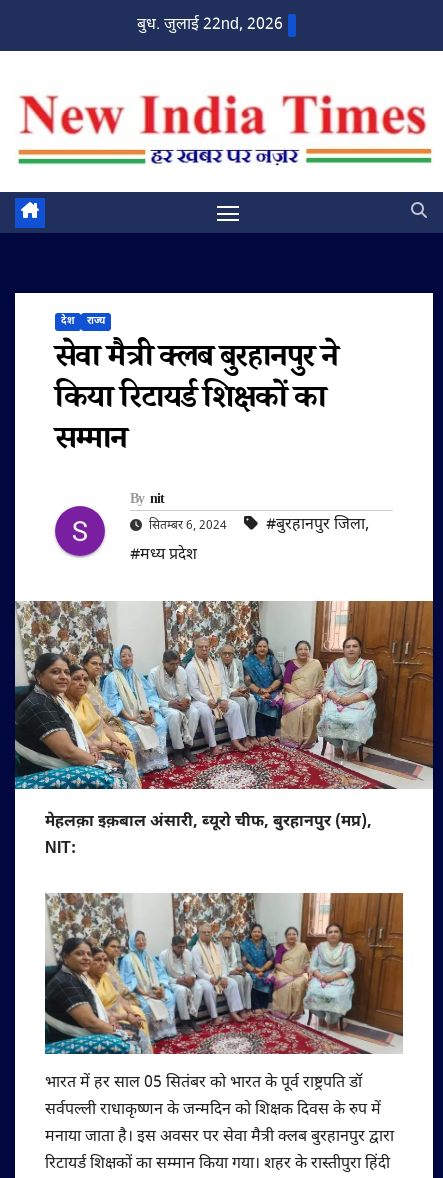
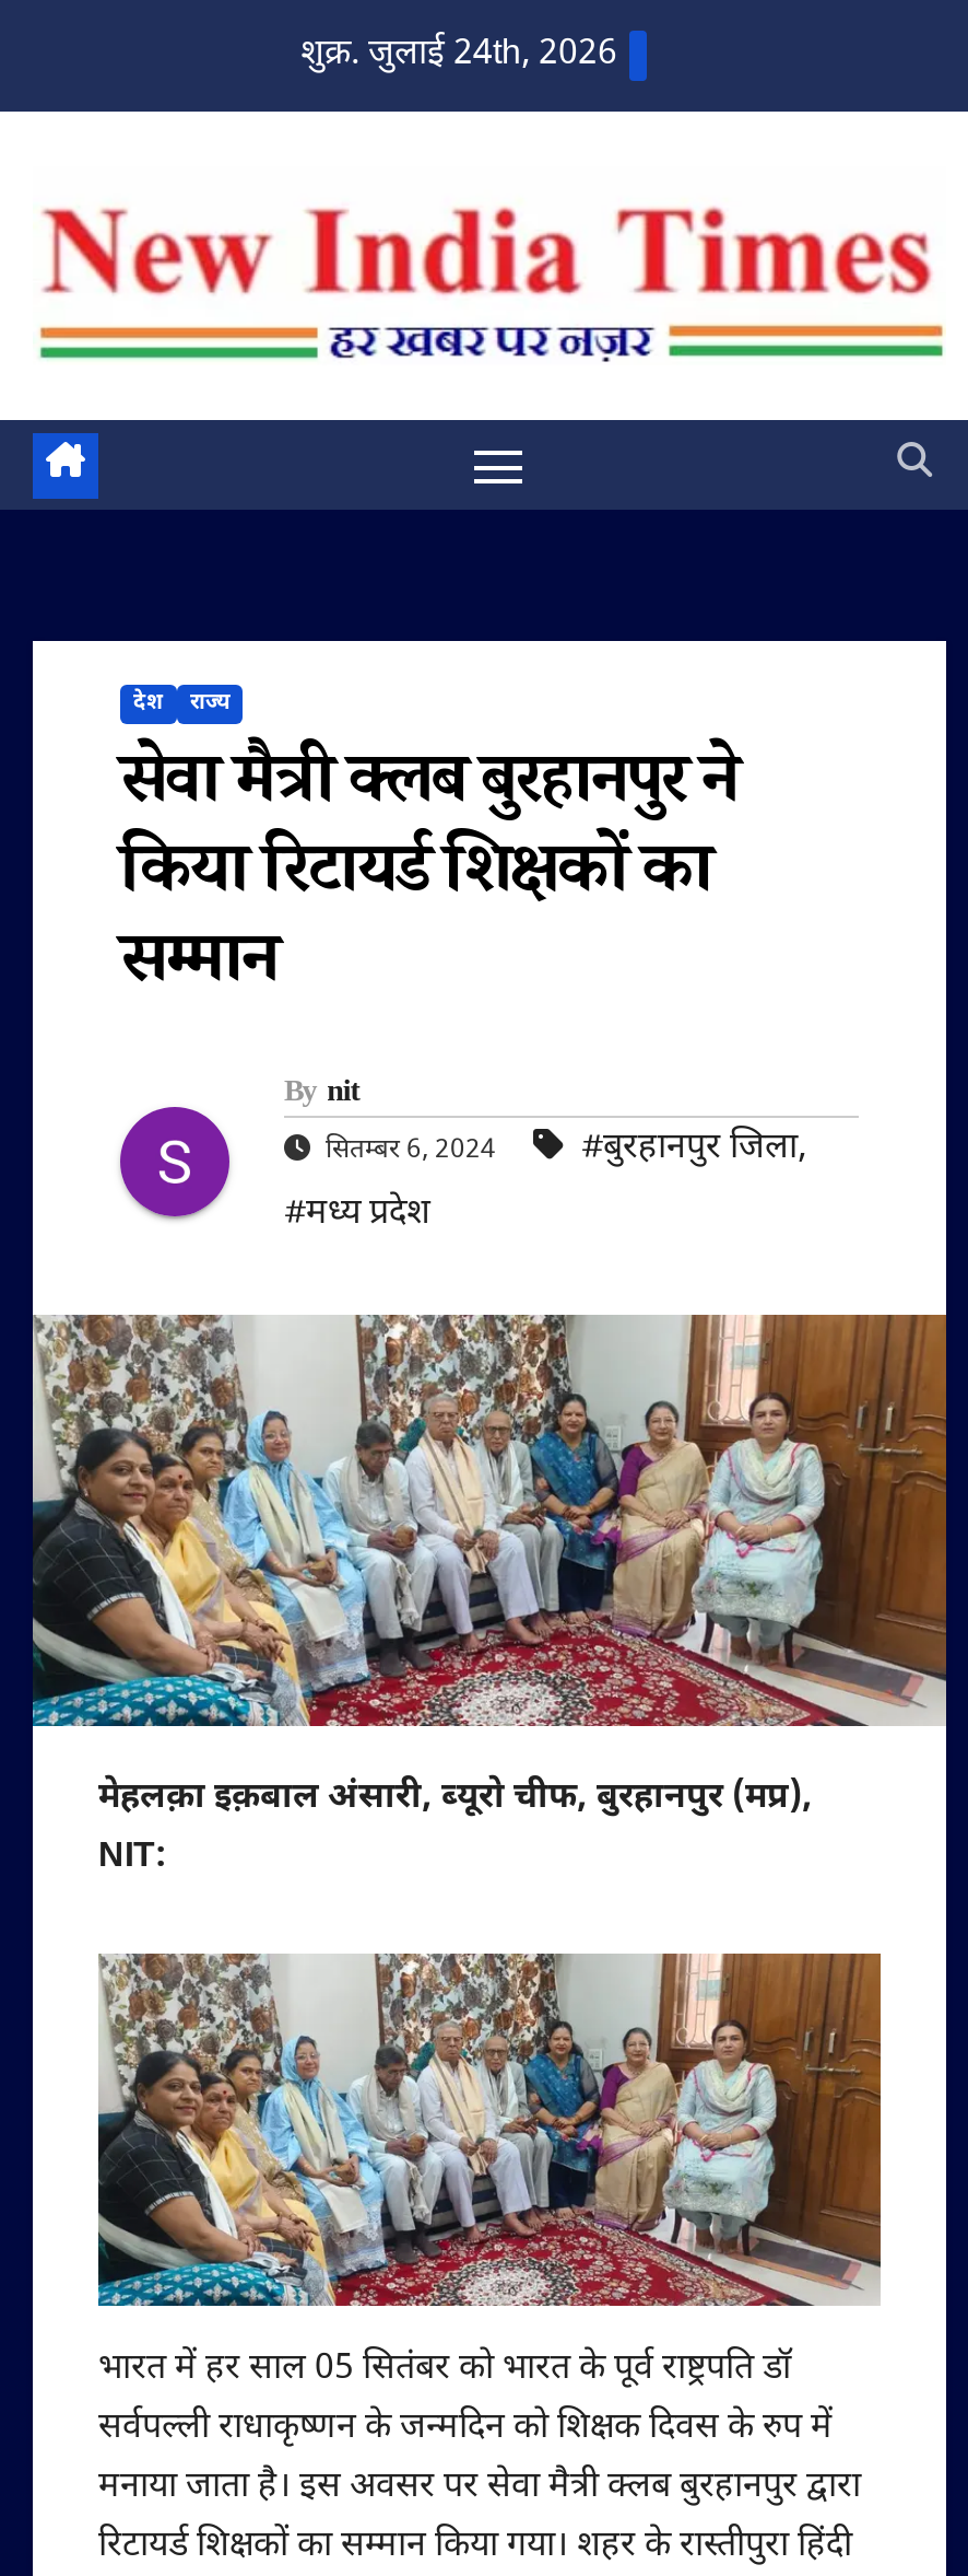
[137,15,283,36] बुध. जुलाई 22nd, 2026 -> [300,33,617,79] शुक्र. जुलाई 24th, 2026

